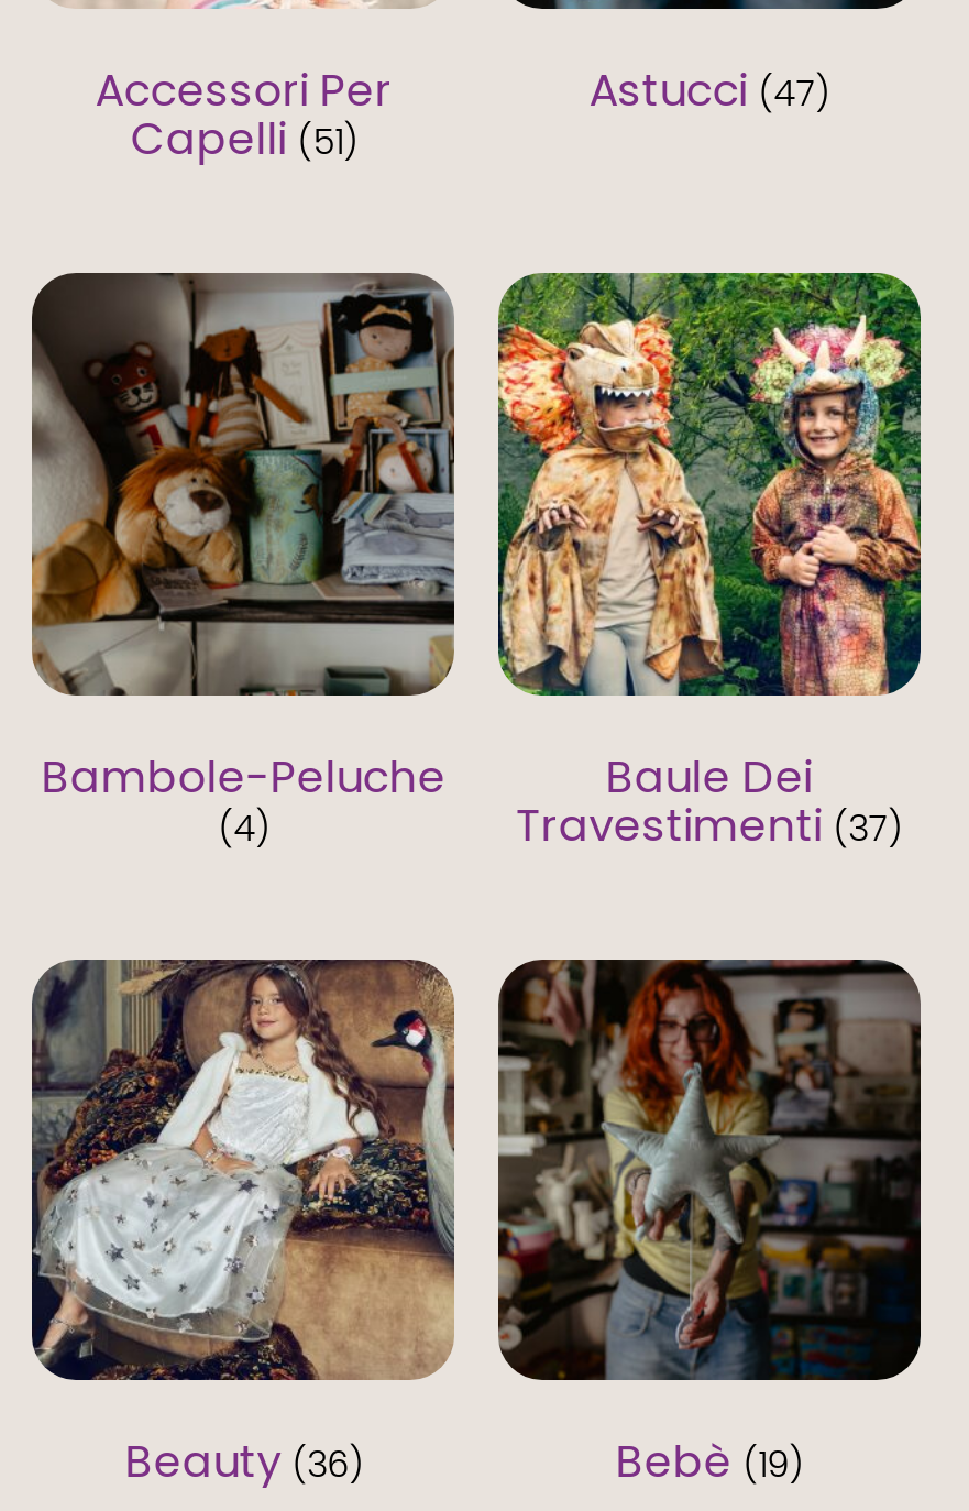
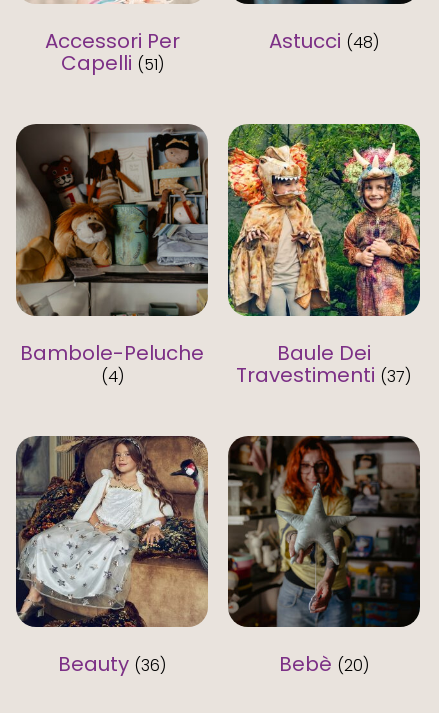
[589,59,829,121] Astucci (47) -> [269,27,379,55] Astucci (48)
[615,1431,802,1493] Bebè (19) -> [279,650,369,678] Bebè (20)

